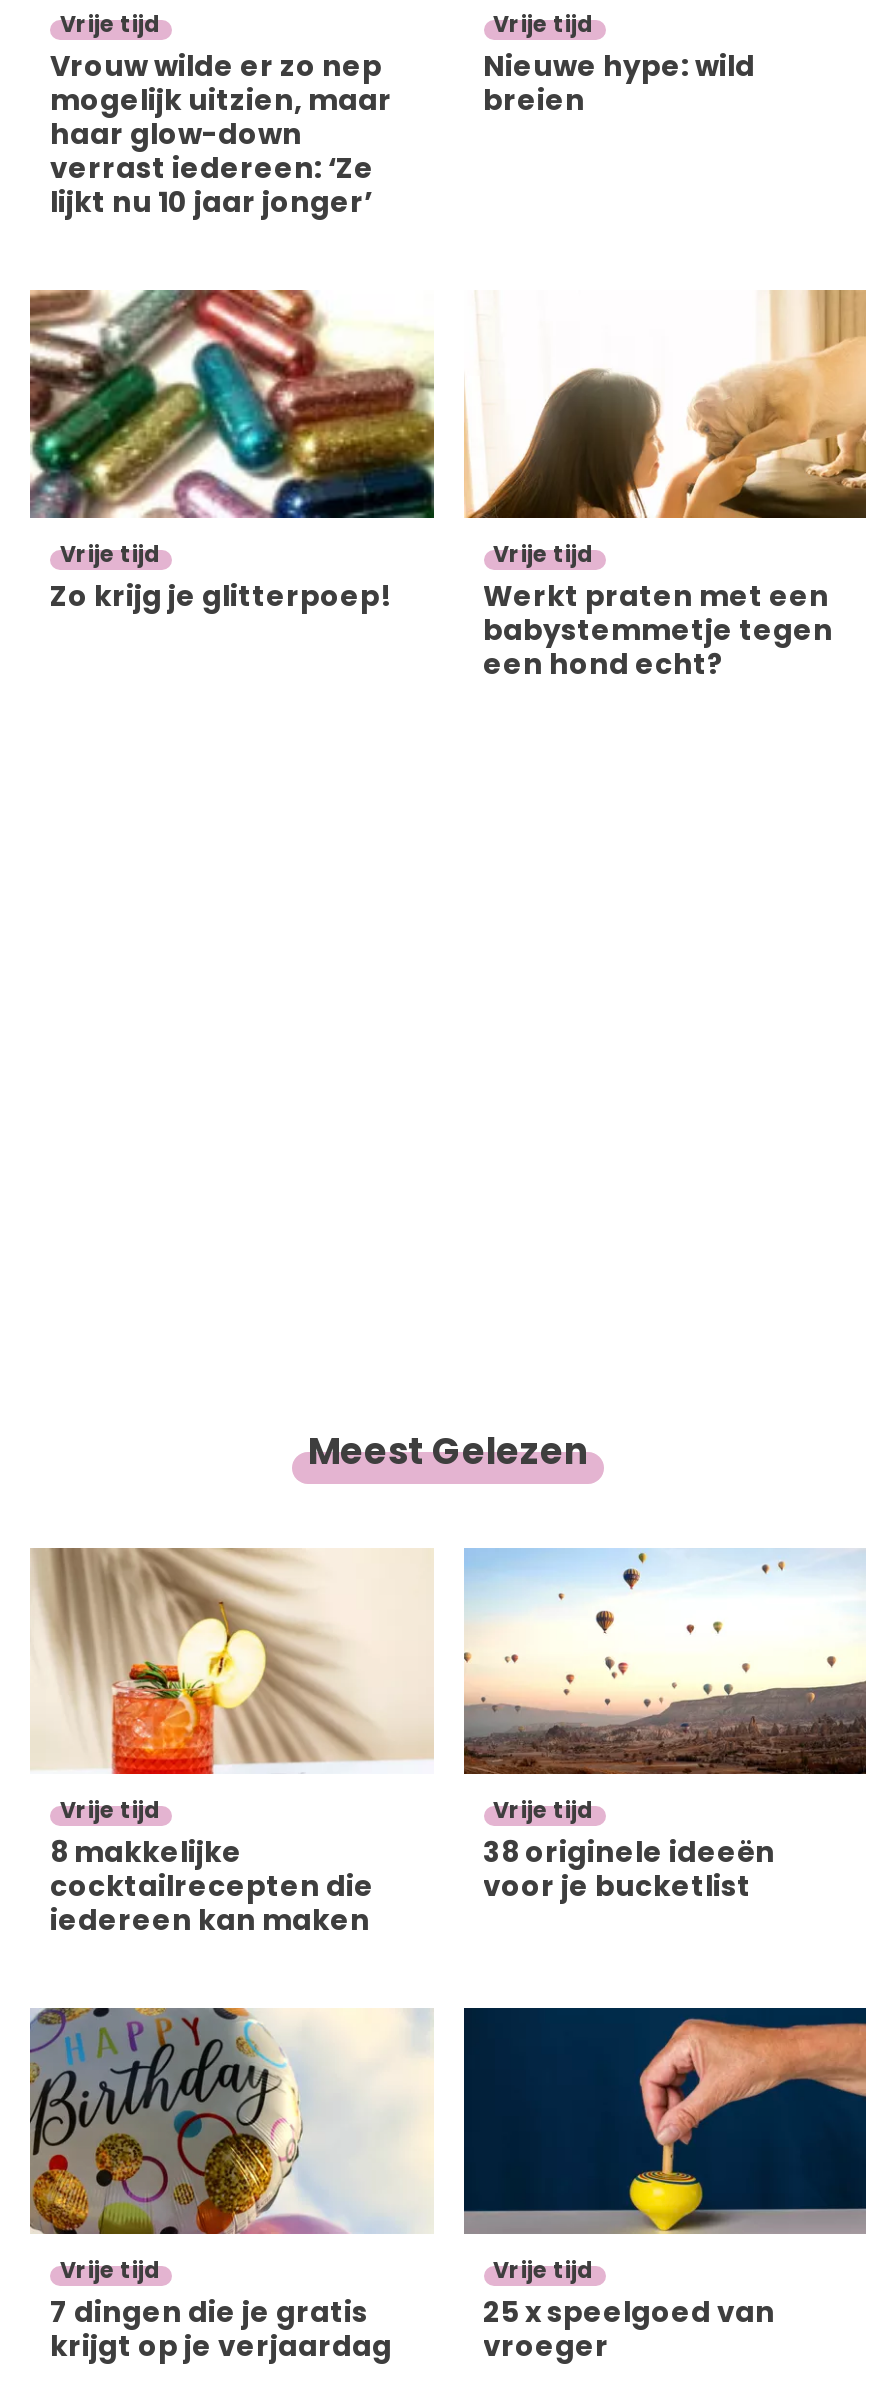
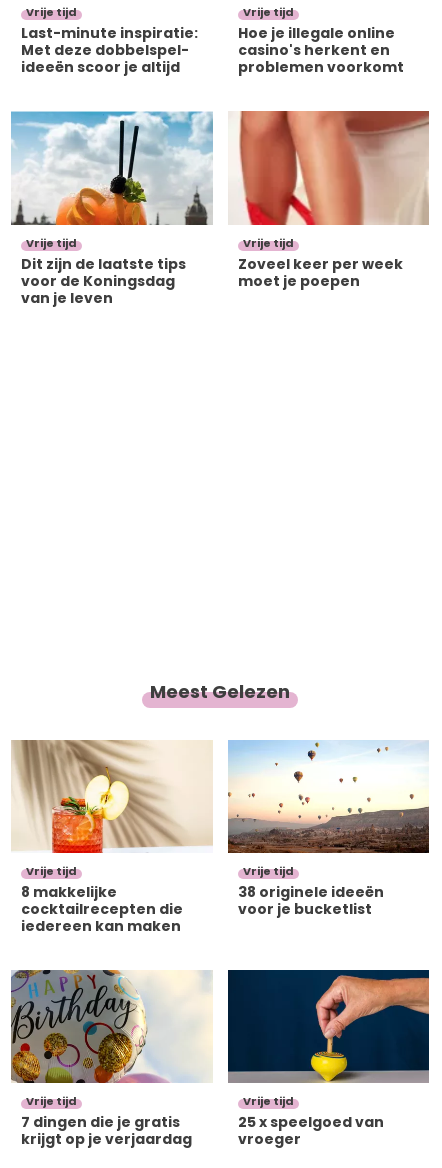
[50,47,392,223] Vrouw wilde er zo nep | mogelijk uitzien, maar | haar glow-down | verrast iedereen: ‘Ze | lijkt nu 10 jaar jonger’ -> [21,23,198,77] Last-minute inspiratie: | Met deze dobbelspel- | ideeën scoor je altijd
[483,47,755,121] Nieuwe hype: wild | breien -> [237,23,403,77] Hoe je illegale online | casino's herkent en | problemen voorkomt
[28,288,436,615] [image] | Zo krijg je glitterpoep! -> [10,111,214,308] [image] | Dit zijn de laatste tips | voor de Koningsdag | van je leven
[483,290,866,683] [image] | Werkt praten met een | babystemmetje tegen | een hond echt? -> [237,110,429,291] [image] | Zoveel keer per week | moet je poepen

